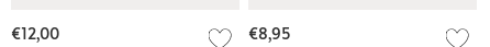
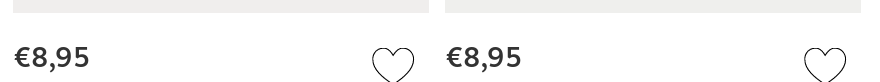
[11,24,59,43] €12,00 -> none
none -> [13,39,91,75] €8,95

